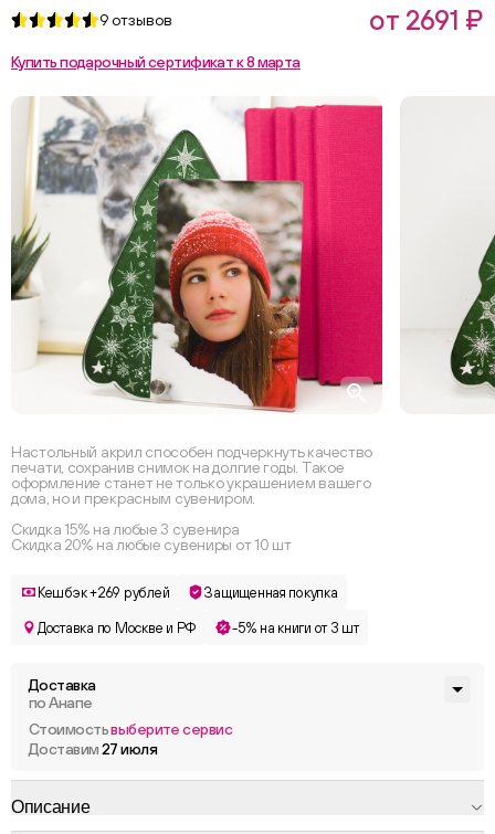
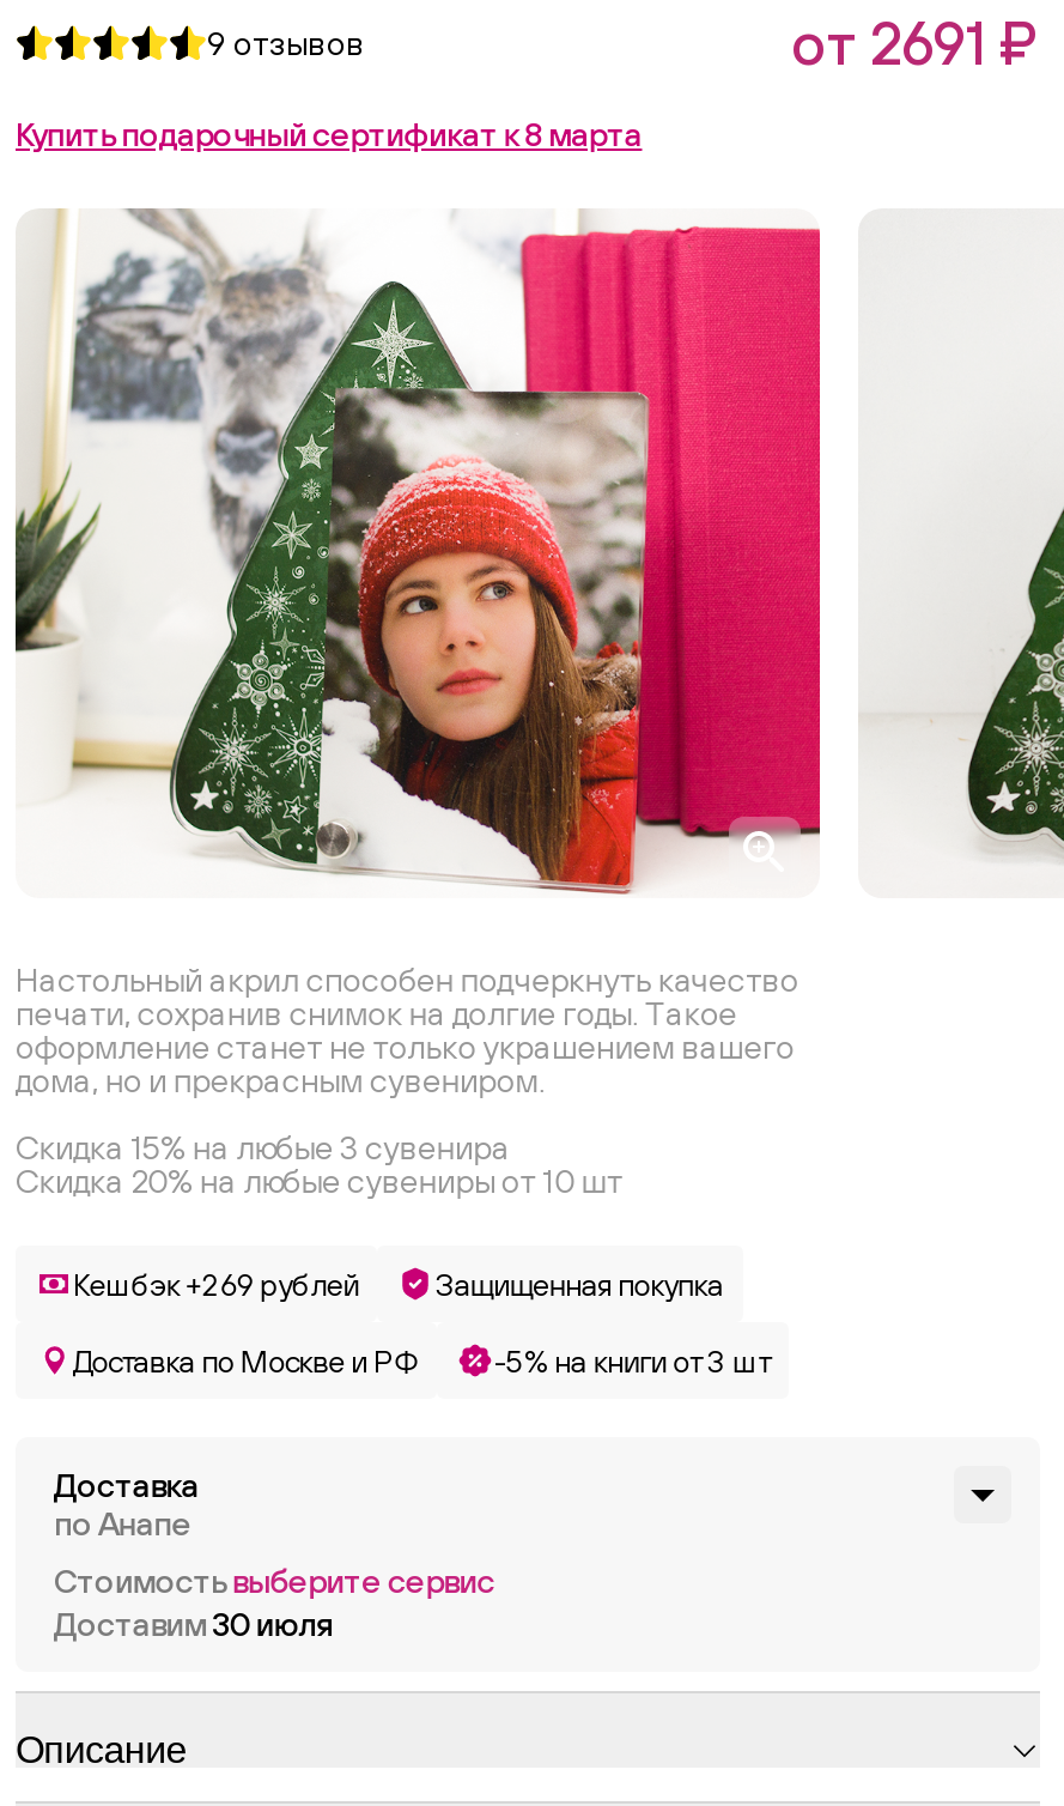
[29,740,157,758] Доставим 27 июля -> [54,1605,334,1643] Доставим 30 июля

